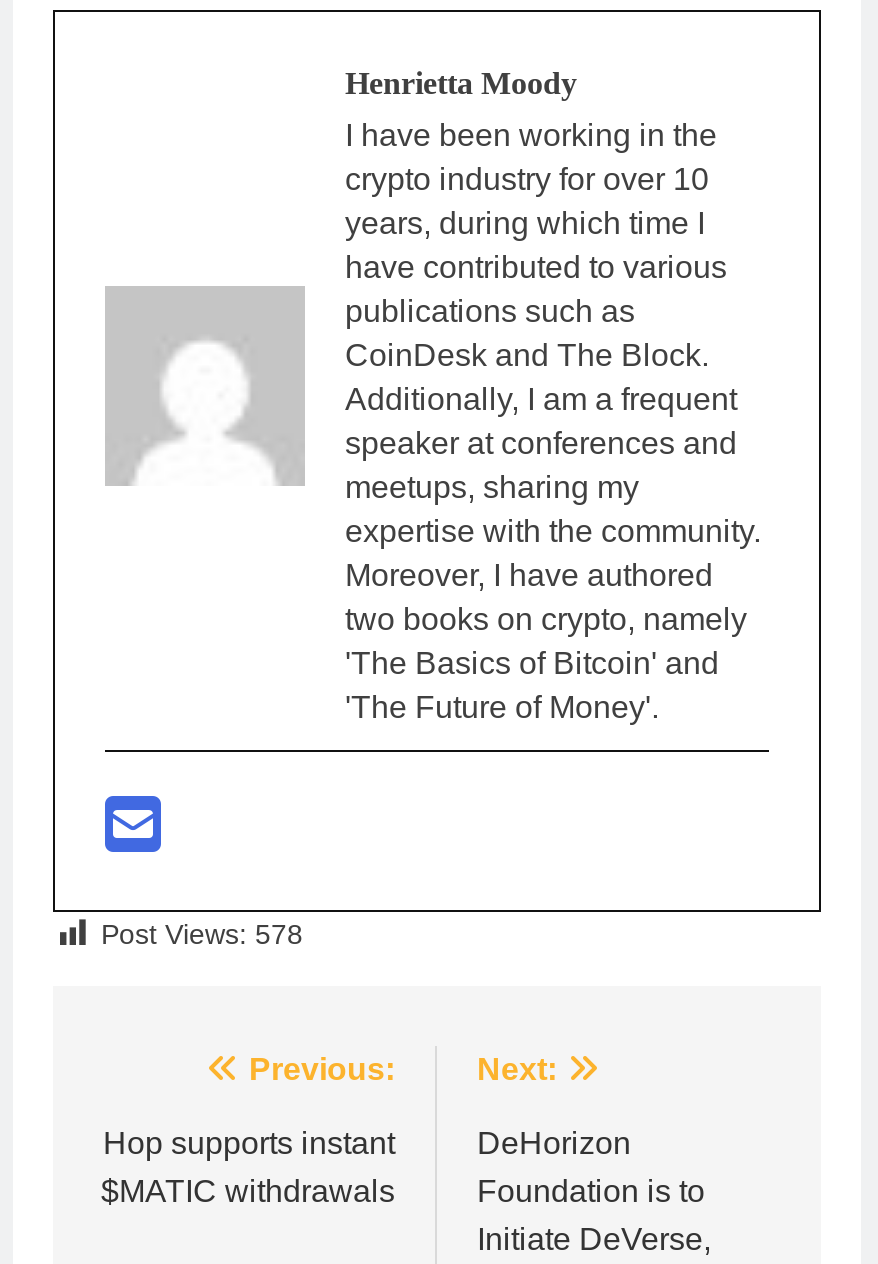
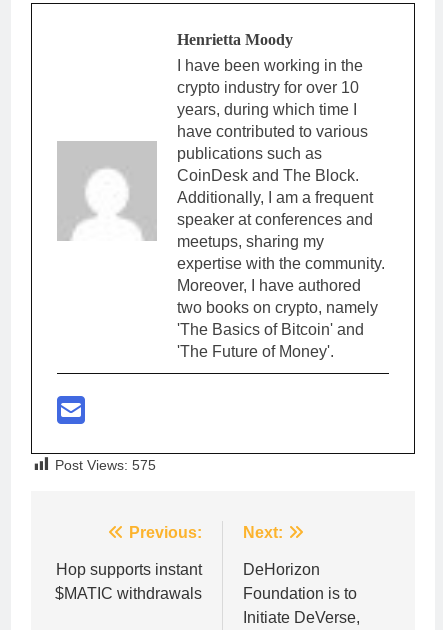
[101,918,303,950] Post Views: 578 -> [55,457,156,473] Post Views: 575

